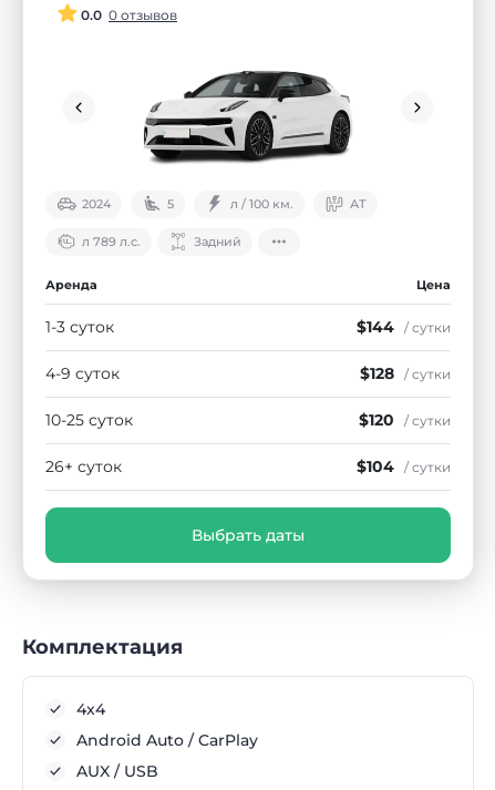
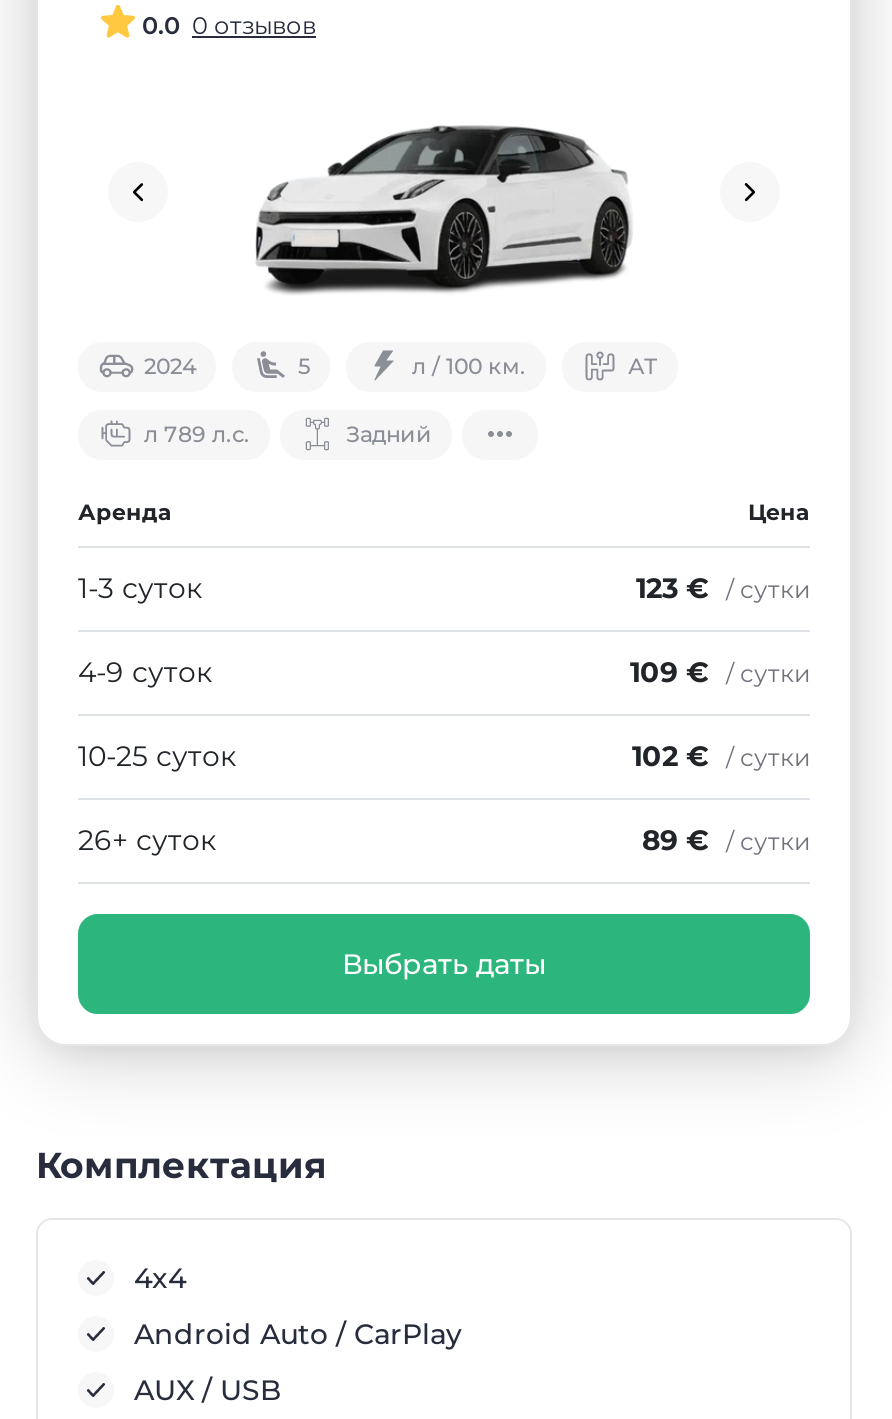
[357,317,451,337] $144 / сутки -> [636,570,810,606] 123 € / сутки
[360,363,451,383] $128 / сутки -> [630,654,810,690] 109 € / сутки
[359,410,451,430] $120 / сутки -> [632,738,810,774] 102 € / сутки
[357,456,451,476] $104 / сутки -> [642,822,810,858] 89 € / сутки

